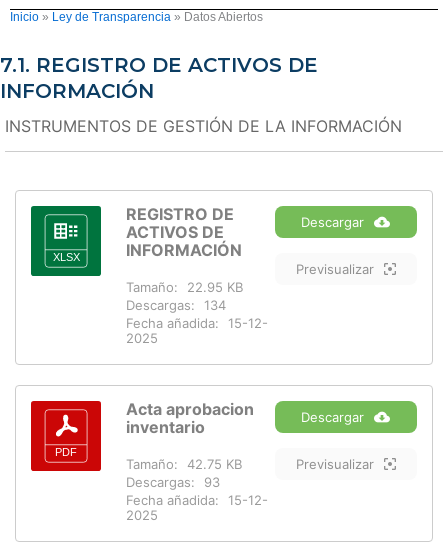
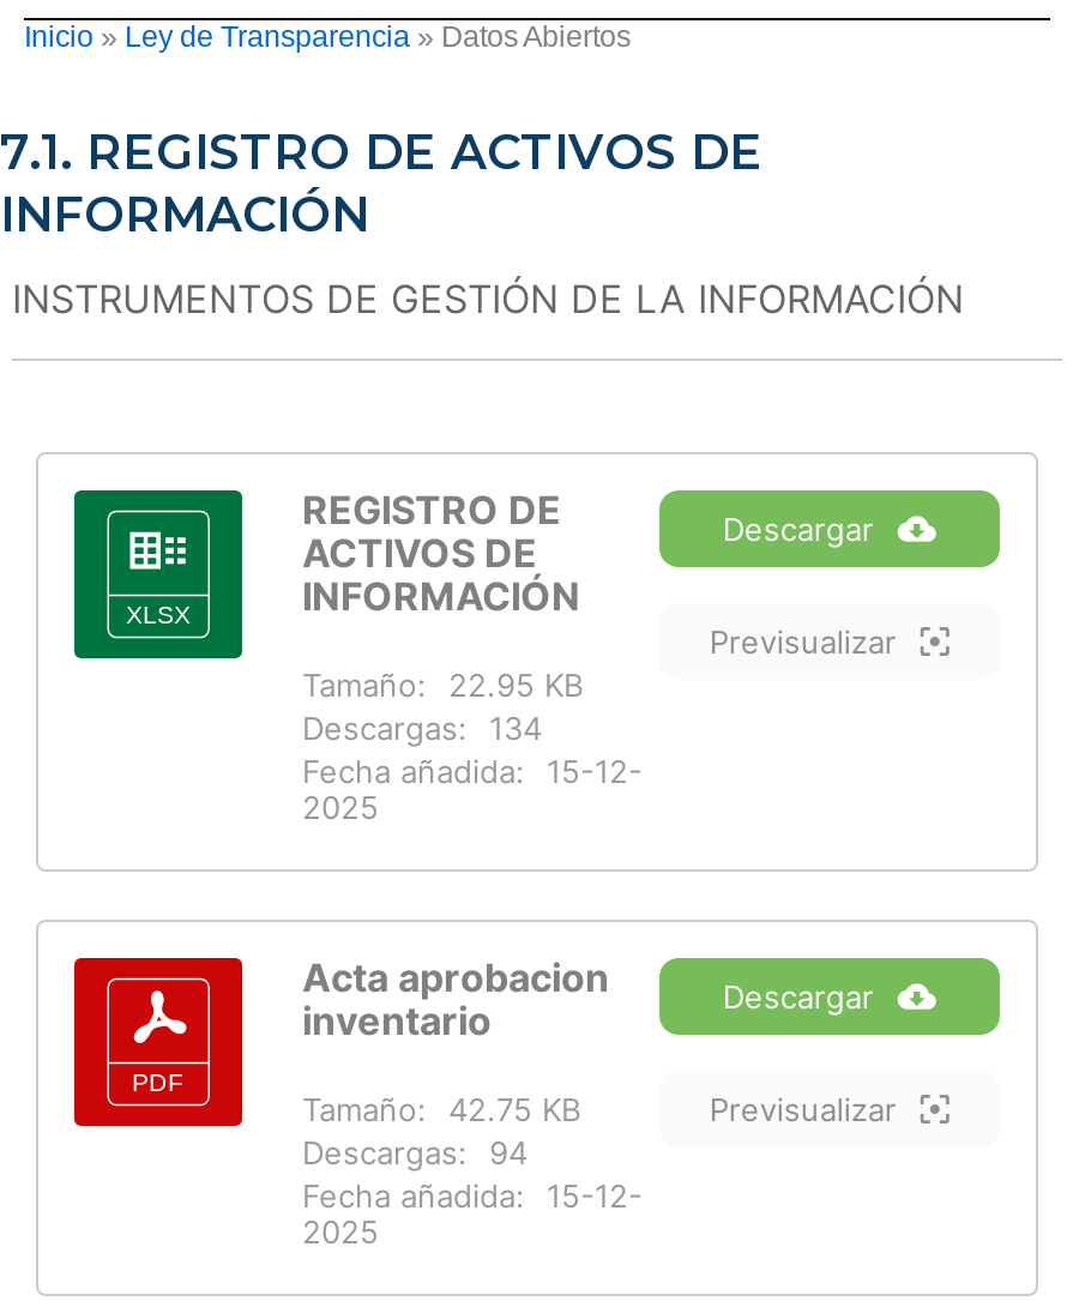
[126,474,220,490] Descargas: 93 -> [302,1132,528,1171] Descargas: 94

